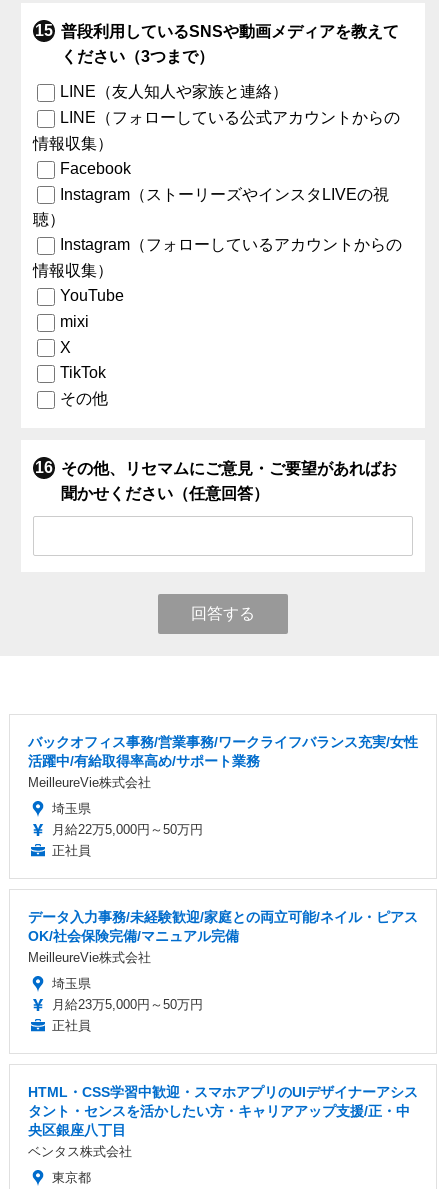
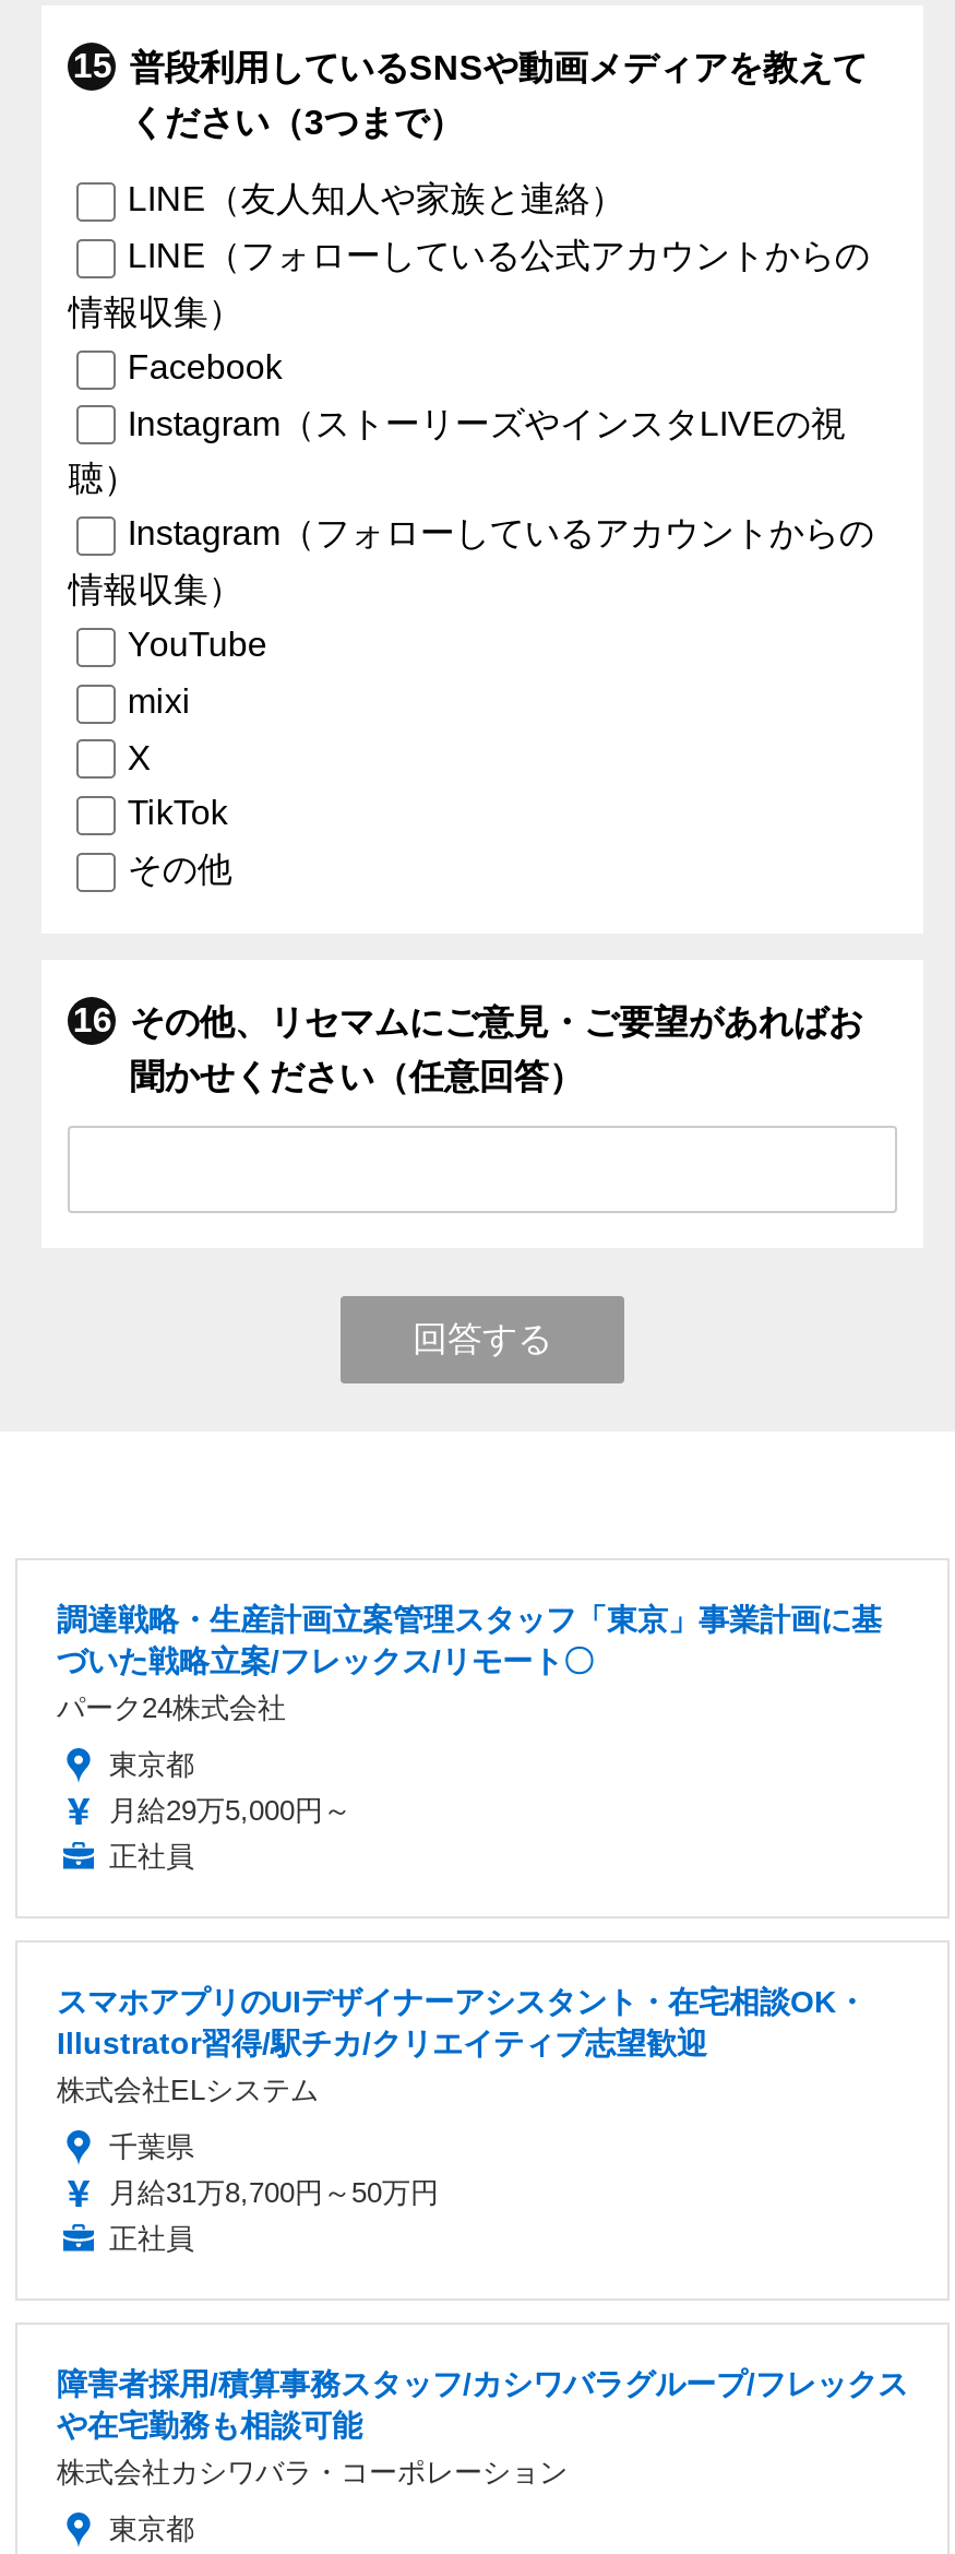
[28,734,418,790] バックオフィス事務/営業事務/ワークライフバランス充実/女性 | 活躍中/有給取得率高め/サポート業務 | MeilleureVie株式会社 -> [57,1602,882,1724] 調達戦略・生産計画立案管理スタッフ「東京」事業計画に基 | づいた戦略立案/フレックス/リモート〇 | パーク24株式会社
[52,801,203,837] 埼玉県 | 月給22万5,000円～50万円 -> [109,1748,351,1827] 東京都 | 月給29万5,000円～
[28,909,418,965] データ入力事務/未経験歓迎/家庭との両立可能/ネイル・ピアス | OK/社会保険完備/マニュアル完備 | MeilleureVie株式会社 -> [57,1984,867,2106] スマホアプリのUIデザイナーアシスタント・在宅相談OK・ | Illustrator習得/駅チカ/クリエイティブ志望歓迎 | 株式会社ELシステム
[52,976,203,1012] 埼玉県 | 月給23万5,000円～50万円 -> [109,2130,439,2209] 千葉県 | 月給31万8,700円～50万円
[28,1084,418,1159] HTML・CSS学習中歓迎・スマホアプリのUIデザイナーアシス | タント・センスを活かしたい方・キャリアアップ支援/正・中 | 央区銀座八丁目 | ベンタス株式会社 -> [57,2366,908,2488] 障害者採用/積算事務スタッフ/カシワバラグループ/フレックス | や在宅勤務も相談可能 | 株式会社カシワバラ・コーポレーション

